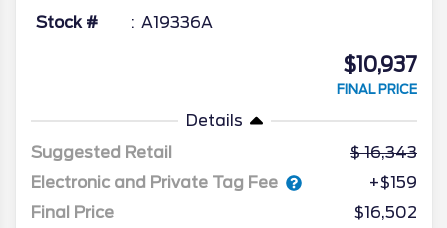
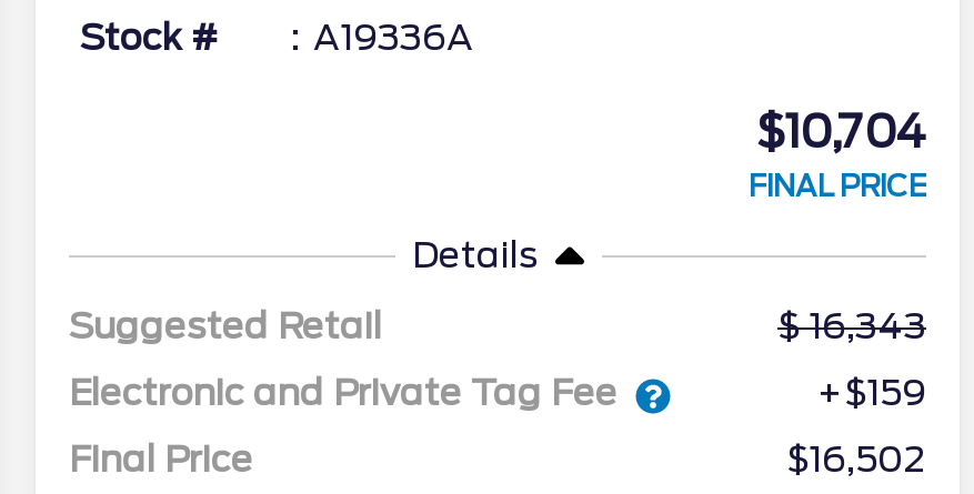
[343,53,417,77] $10,937 -> [755,106,926,159] $10,704

